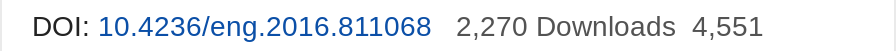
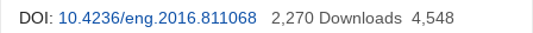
[32,10,764,42] DOI: 10.4236/eng.2016.811068 2,270 Downloads 4,551 -> [19,8,454,27] DOI: 10.4236/eng.2016.811068 2,270 Downloads 4,548

